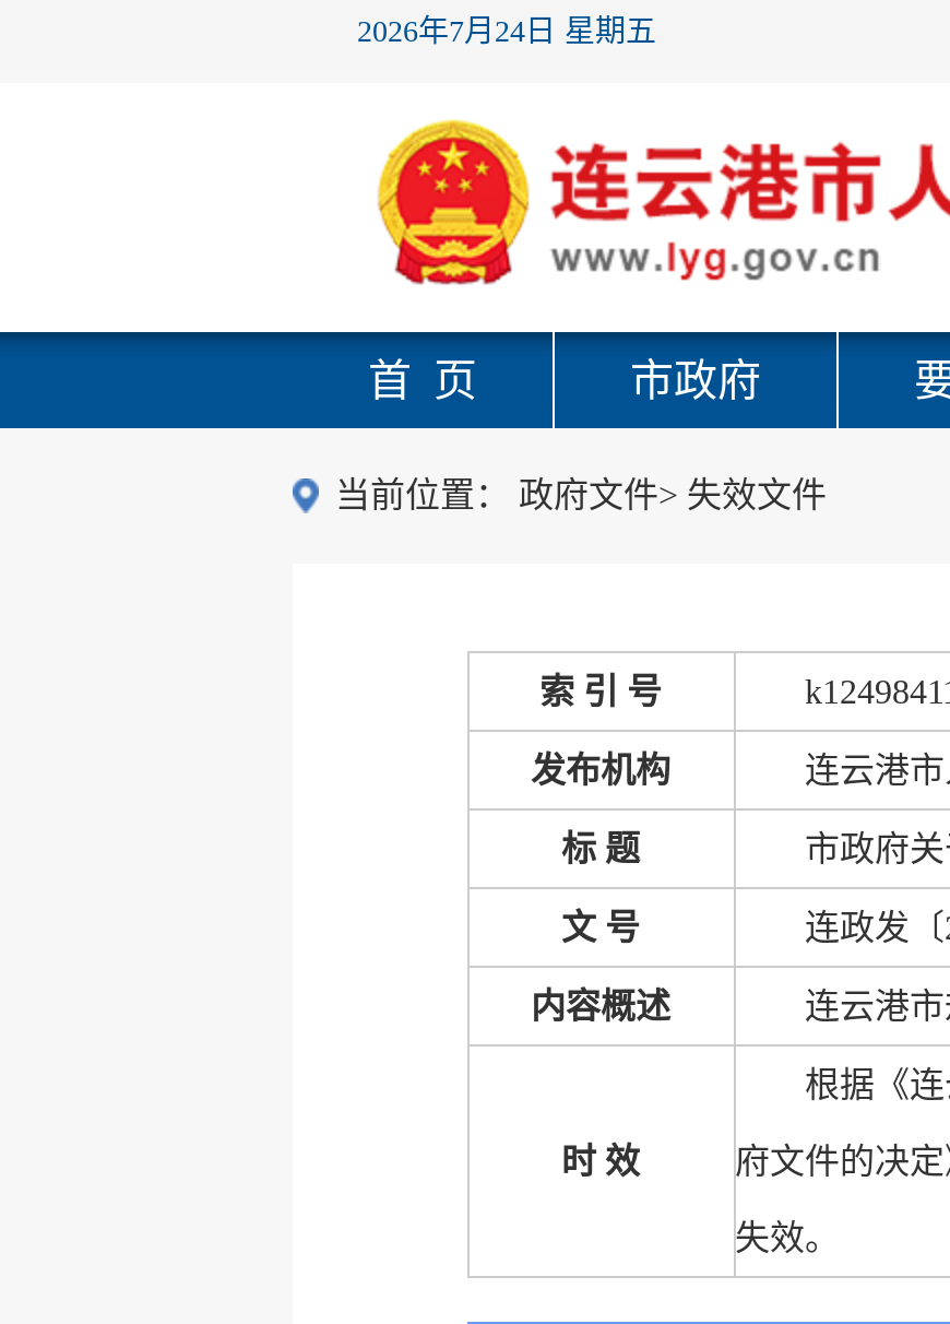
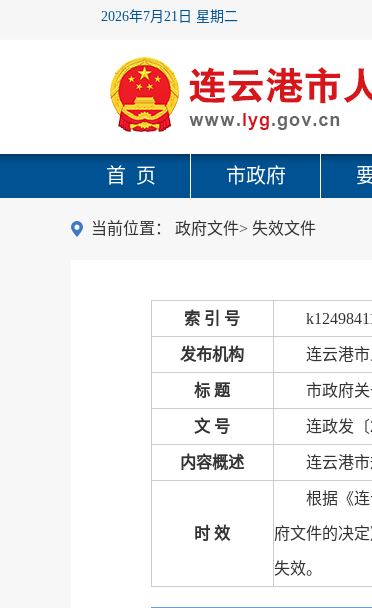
[357,15,656,48] 2026年7月24日 星期五 -> [100,9,237,24] 2026年7月21日 星期二

